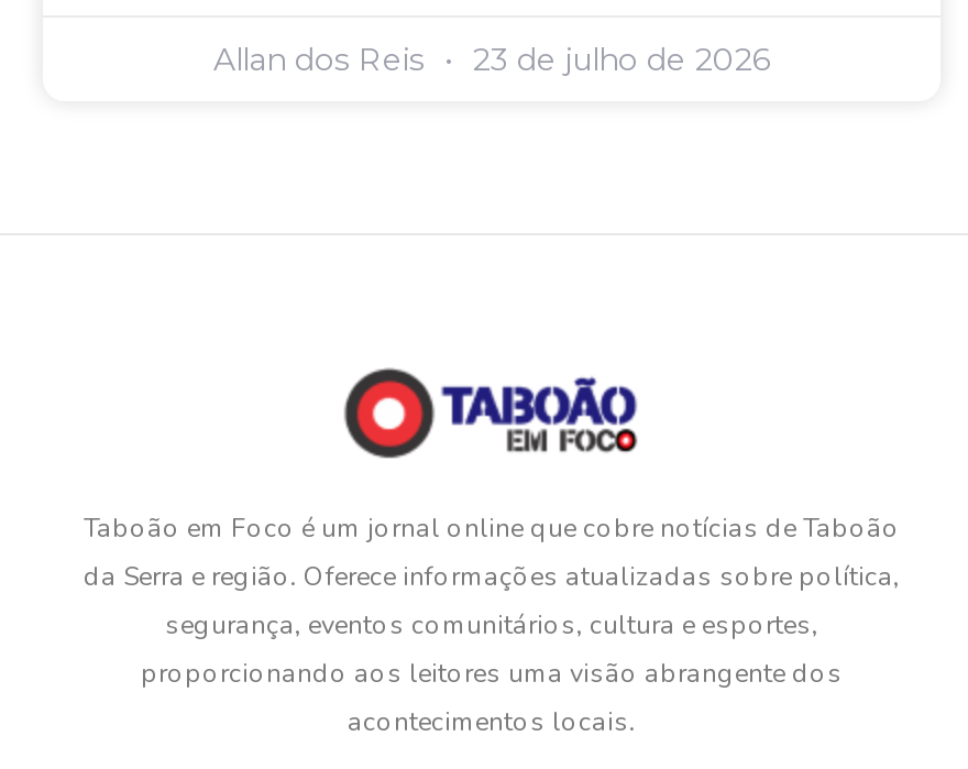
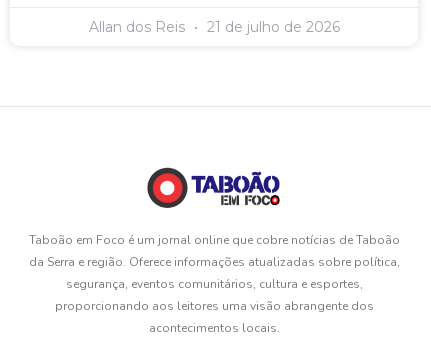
[213,39,770,78] Allan dos Reis 23 de julho de 2026 -> [88,18,339,36] Allan dos Reis 21 de julho de 2026

